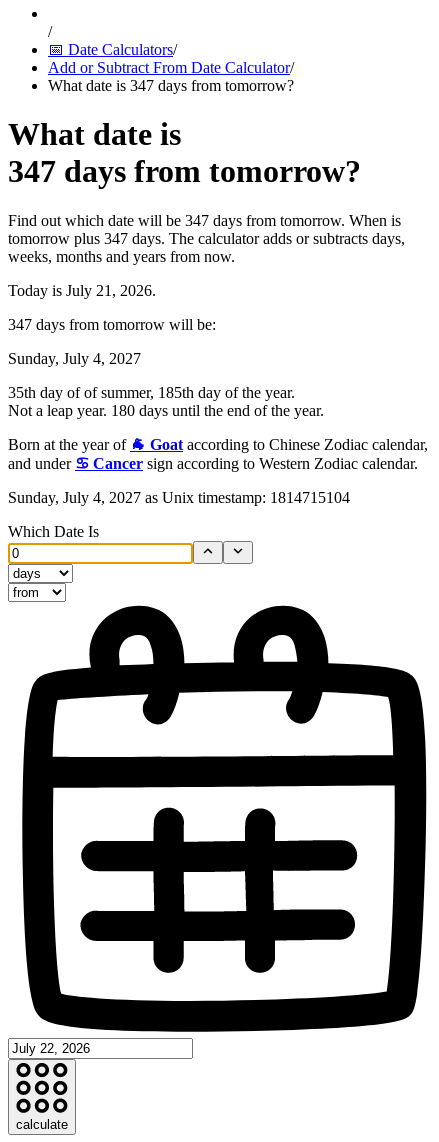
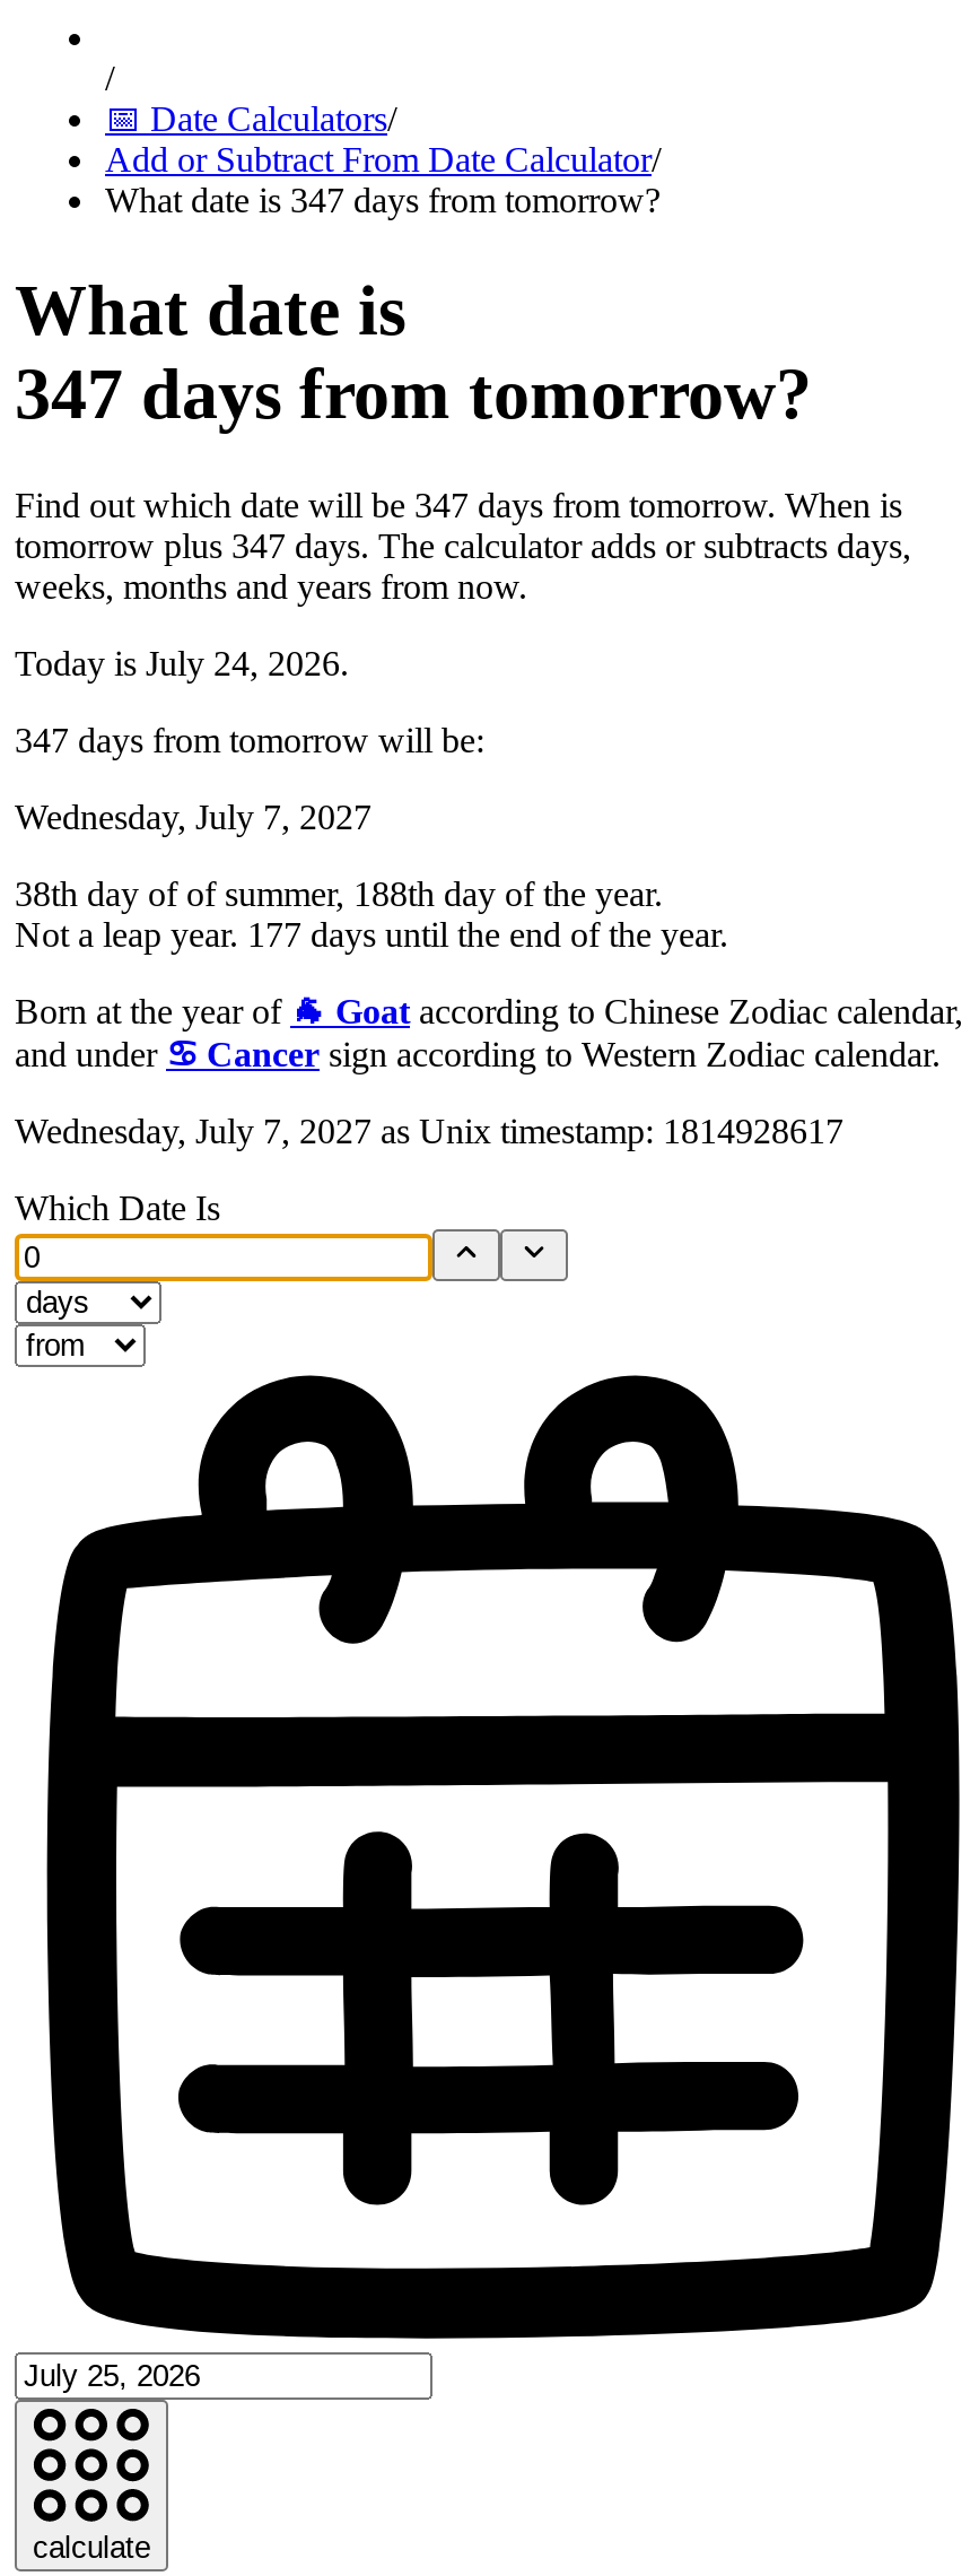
[8,282,156,299] Today is July 21, 2026. -> [15,644,349,682] Today is July 24, 2026.
[8,350,141,367] Sunday, July 4, 2027 -> [15,797,372,836] Wednesday, July 7, 2027
[8,384,295,401] 35th day of of summer, 185th day of the year. -> [15,874,663,913] 38th day of of summer, 188th day of the year.
[8,402,324,419] Not a leap year. 180 days until the end of the year. -> [15,915,728,953] Not a leap year. 177 days until the end of the year.
[8,489,350,506] Sunday, July 4, 2027 as Unix timestamp: 1814715104 -> [15,1112,843,1150] Wednesday, July 7, 2027 as Unix timestamp: 1814928617

